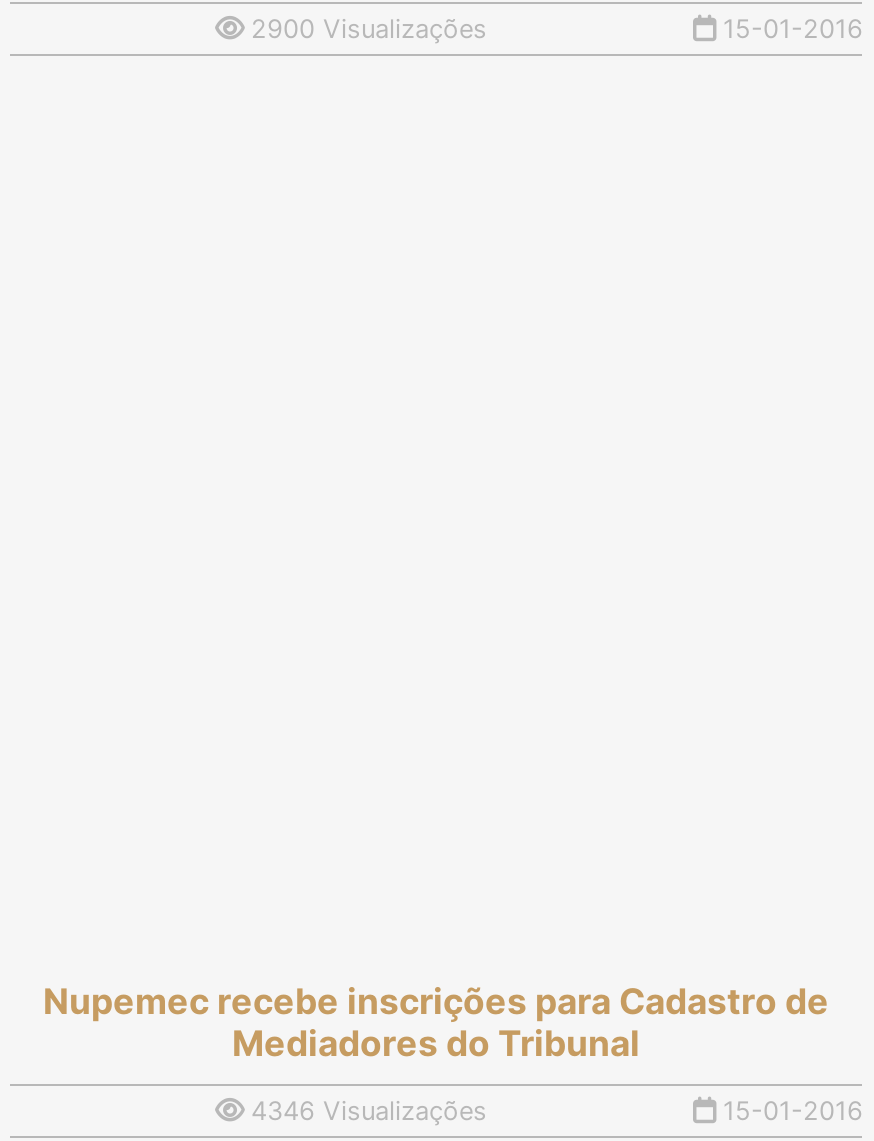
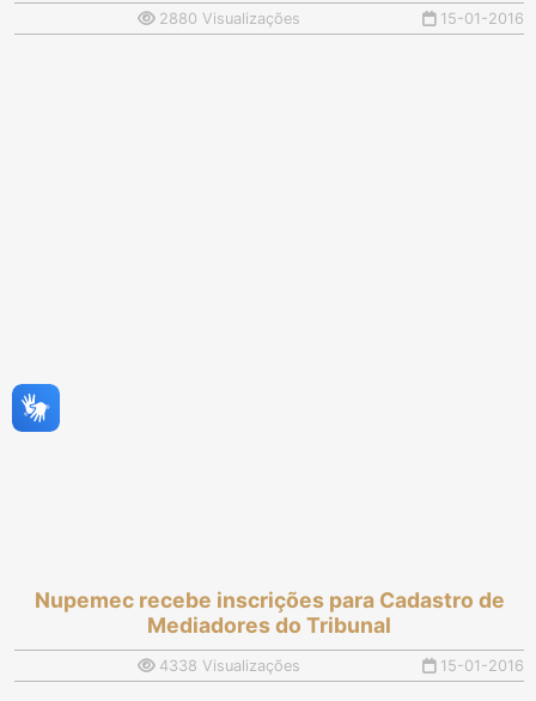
[243,13,487,43] 2900 Visualizações -> [154,9,300,27] 2880 Visualizações
none -> [10,382,62,434] [image]
[243,1095,487,1125] 4346 Visualizações -> [154,656,300,674] 4338 Visualizações

